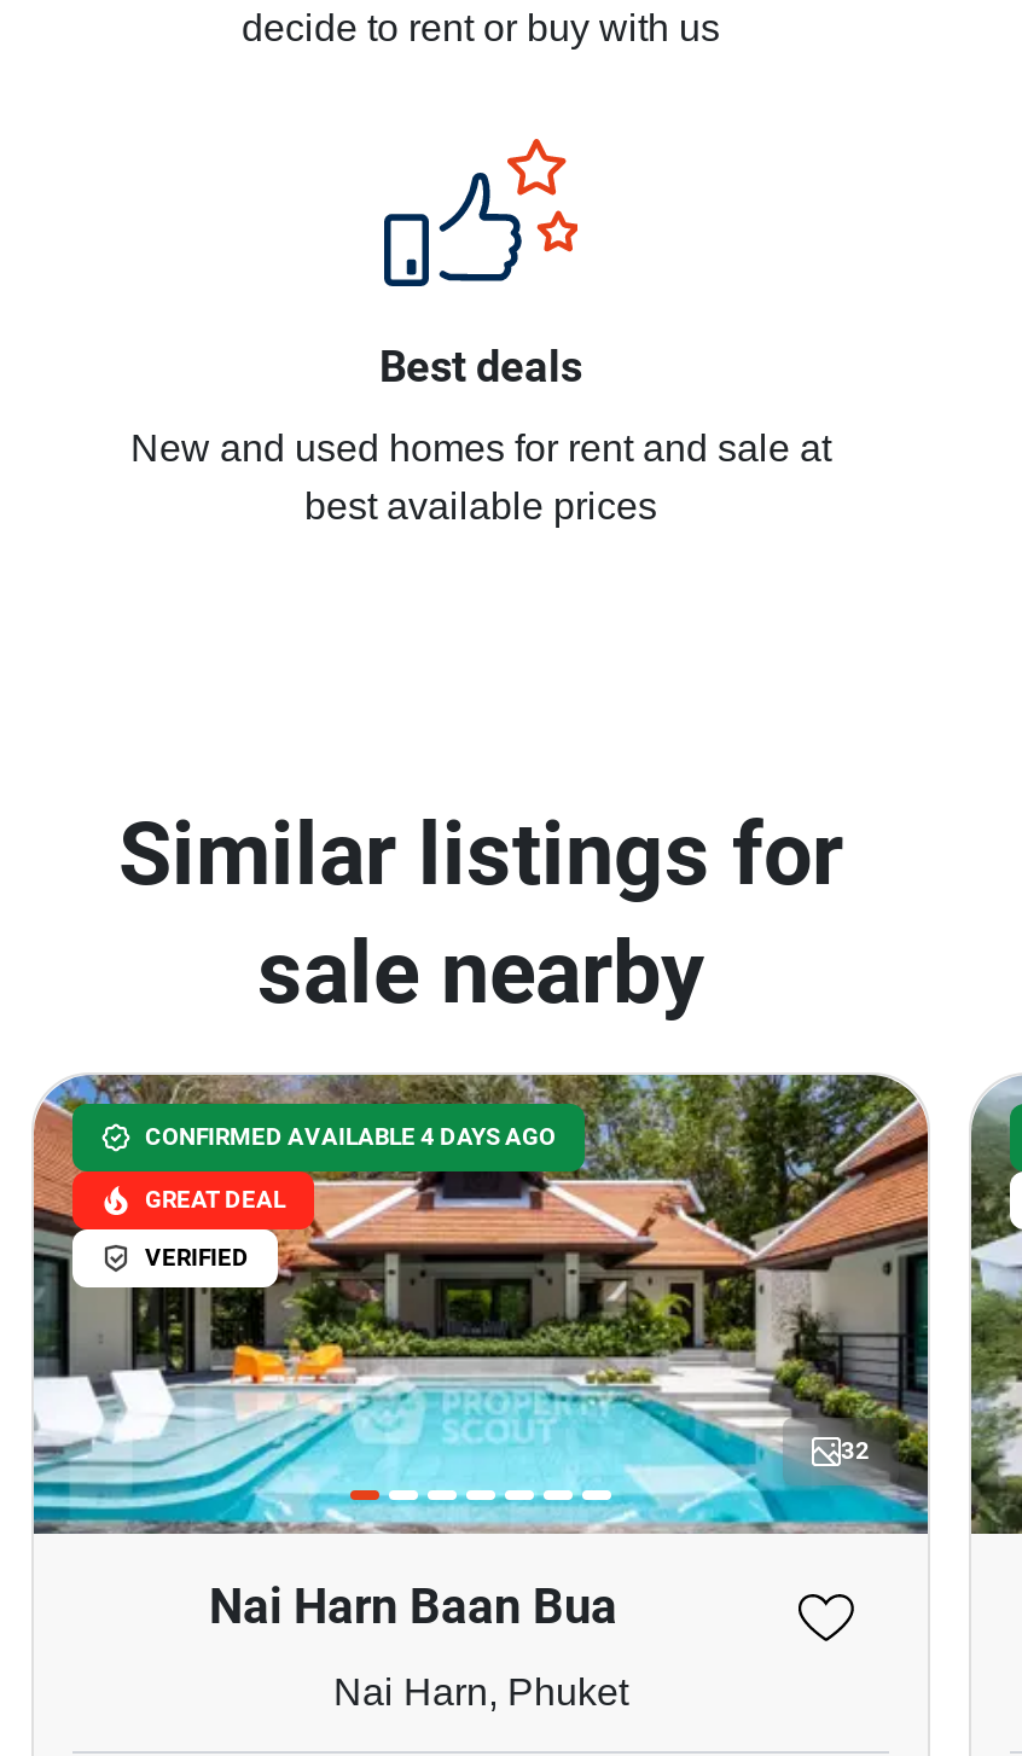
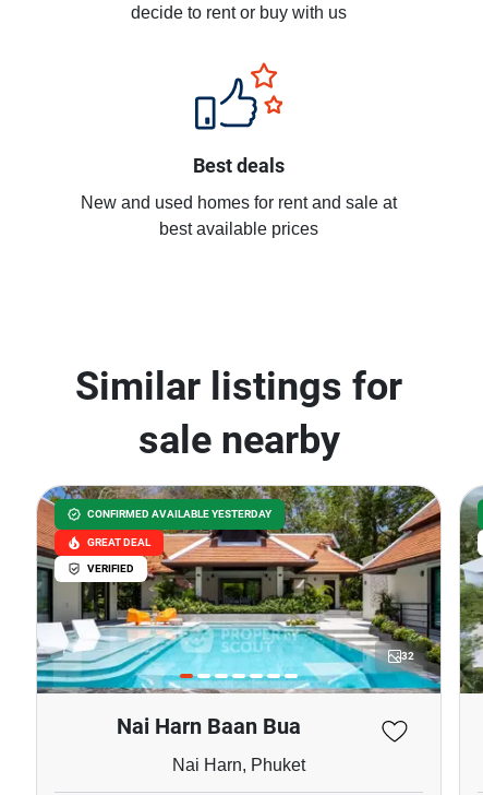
[145,1123,556,1150] CONFIRMED AVAILABLE 4 DAYS AGO -> [87,508,271,520] CONFIRMED AVAILABLE YESTERDAY

